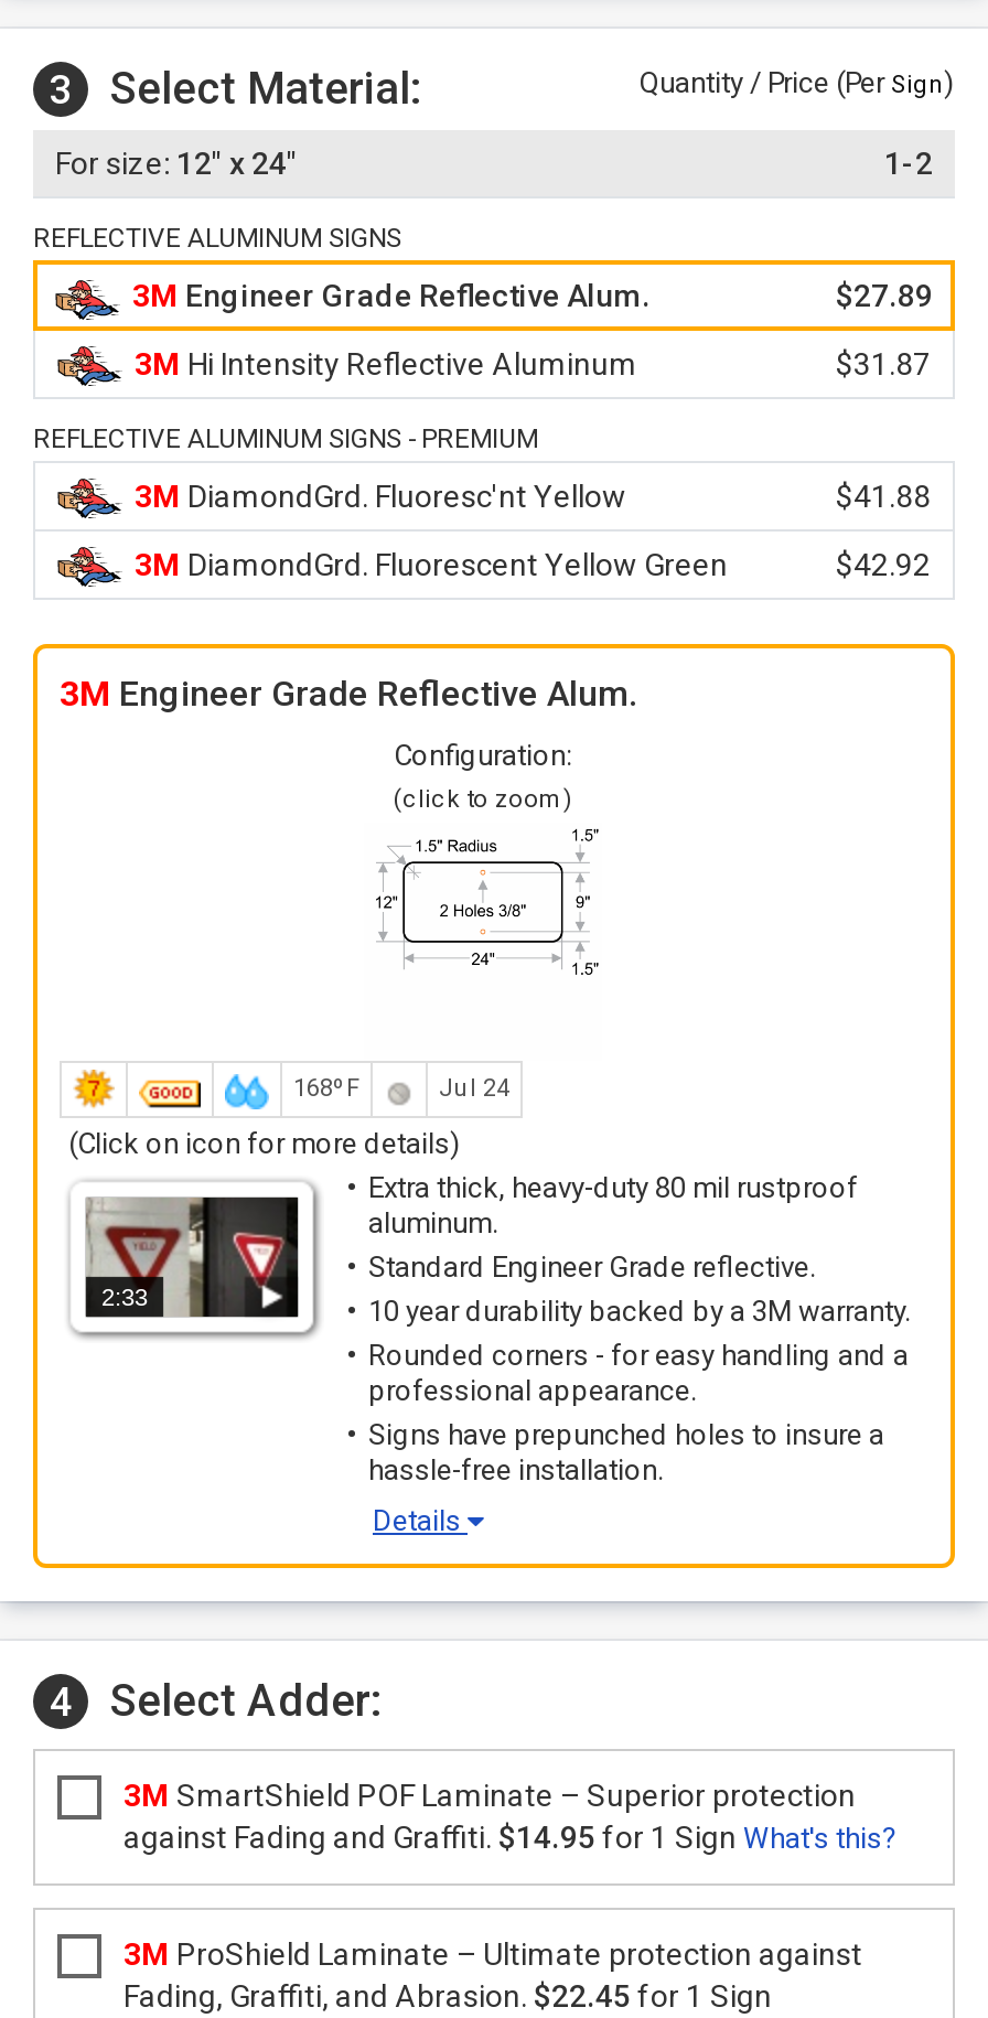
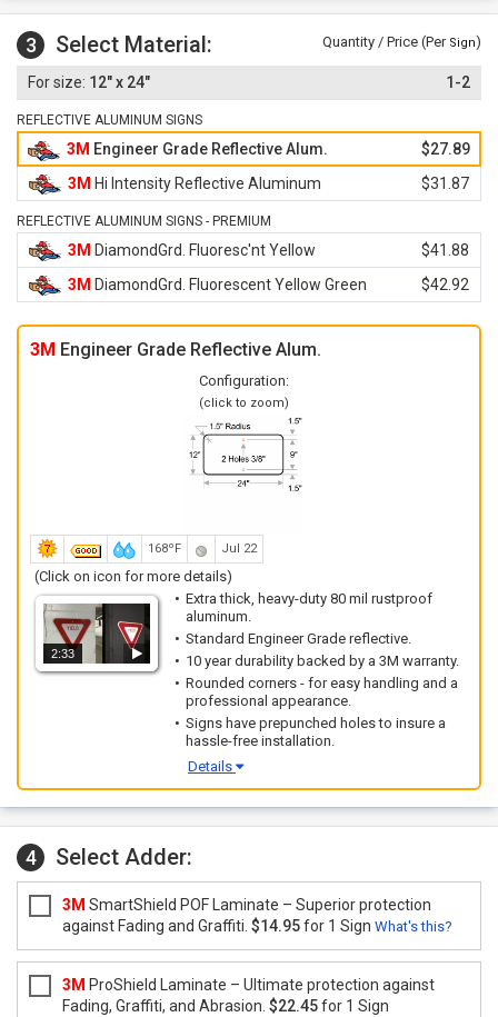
[439,1074,509,1103] Jul 24 -> [221,541,257,556] Jul 22

